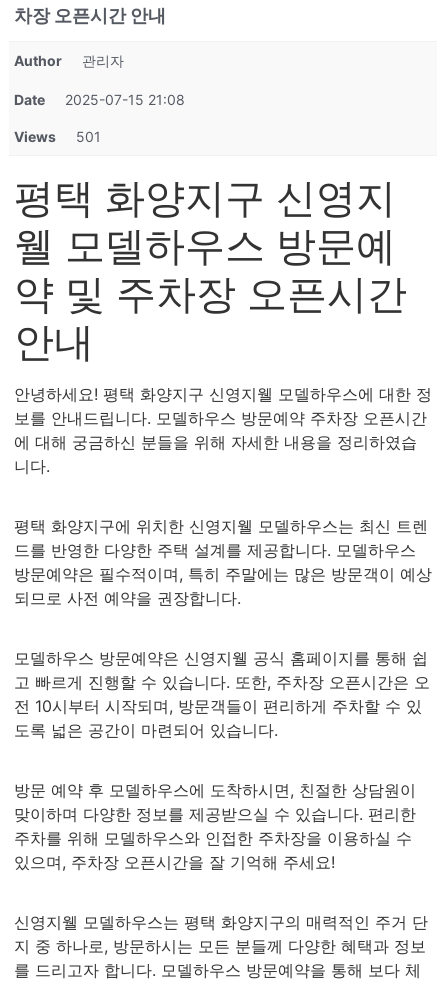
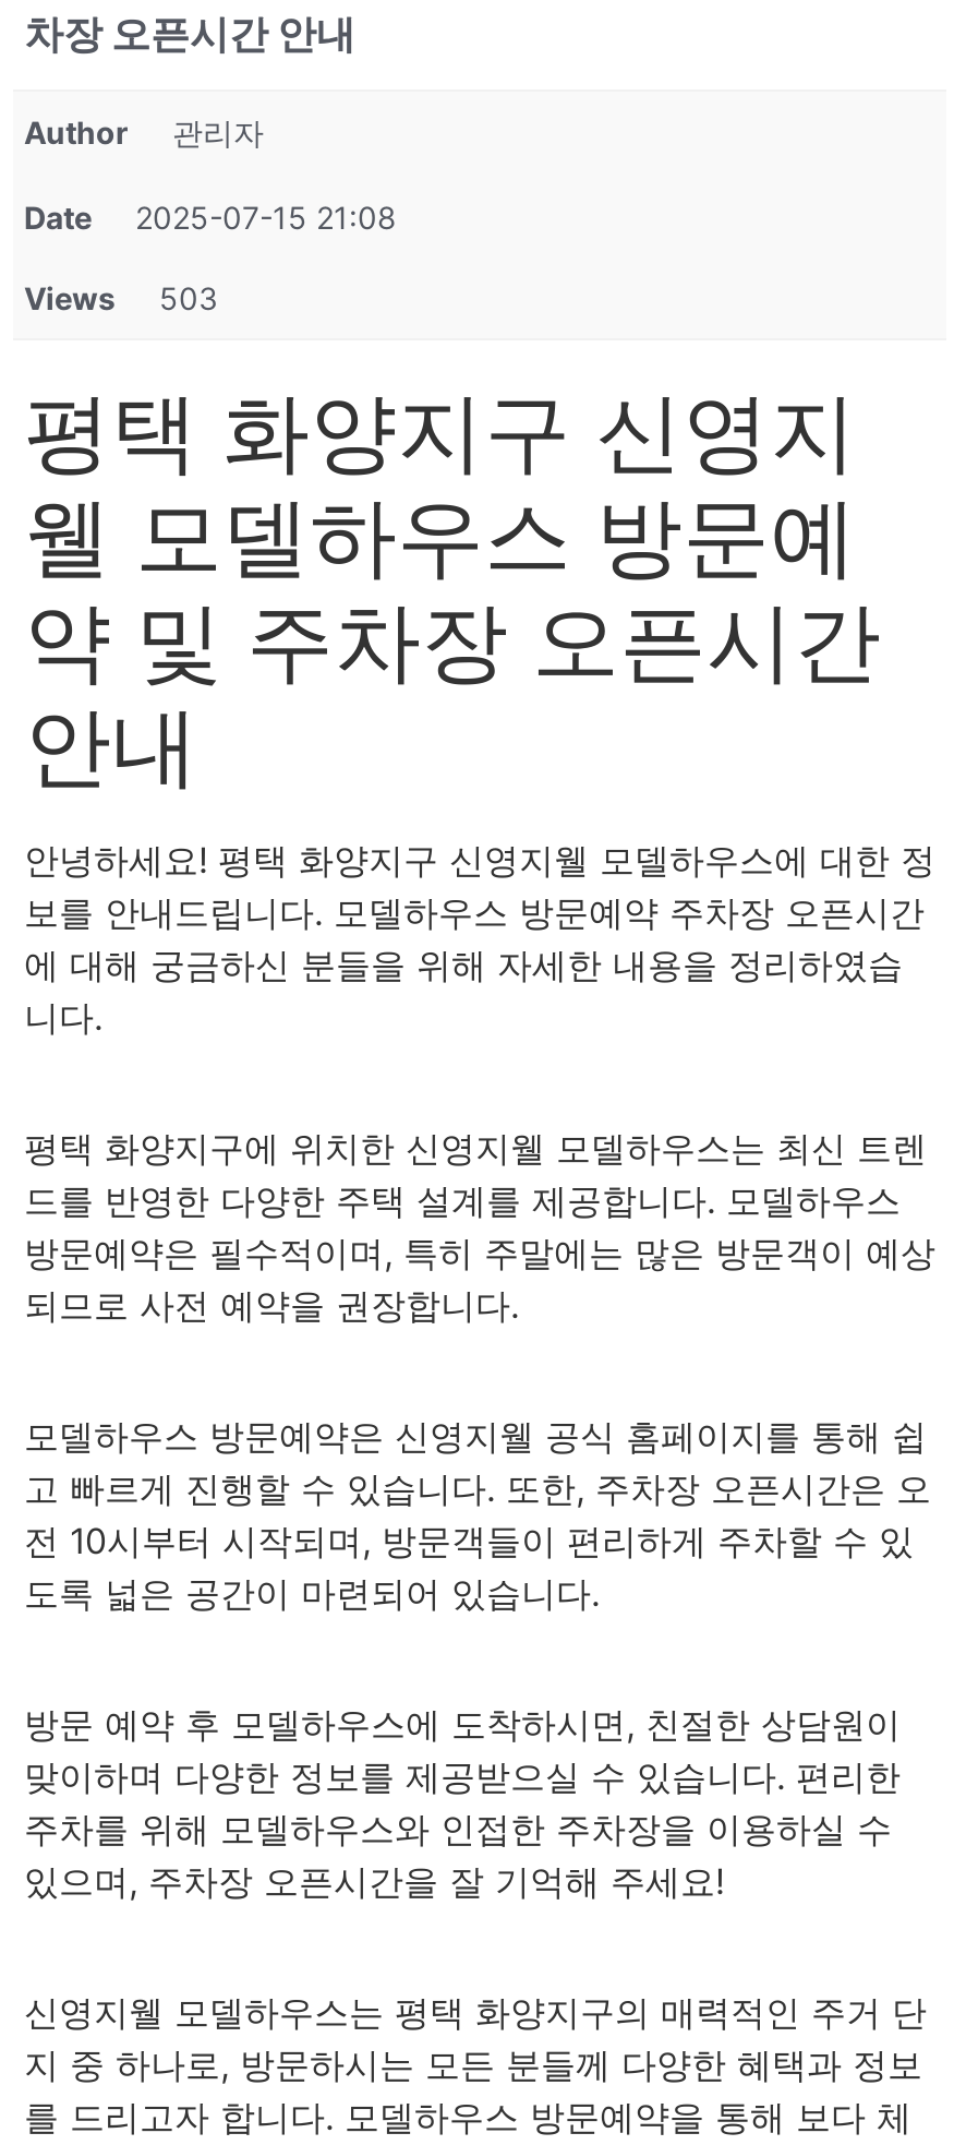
[14,128,101,145] Views 501 -> [24,280,218,317] Views 503

